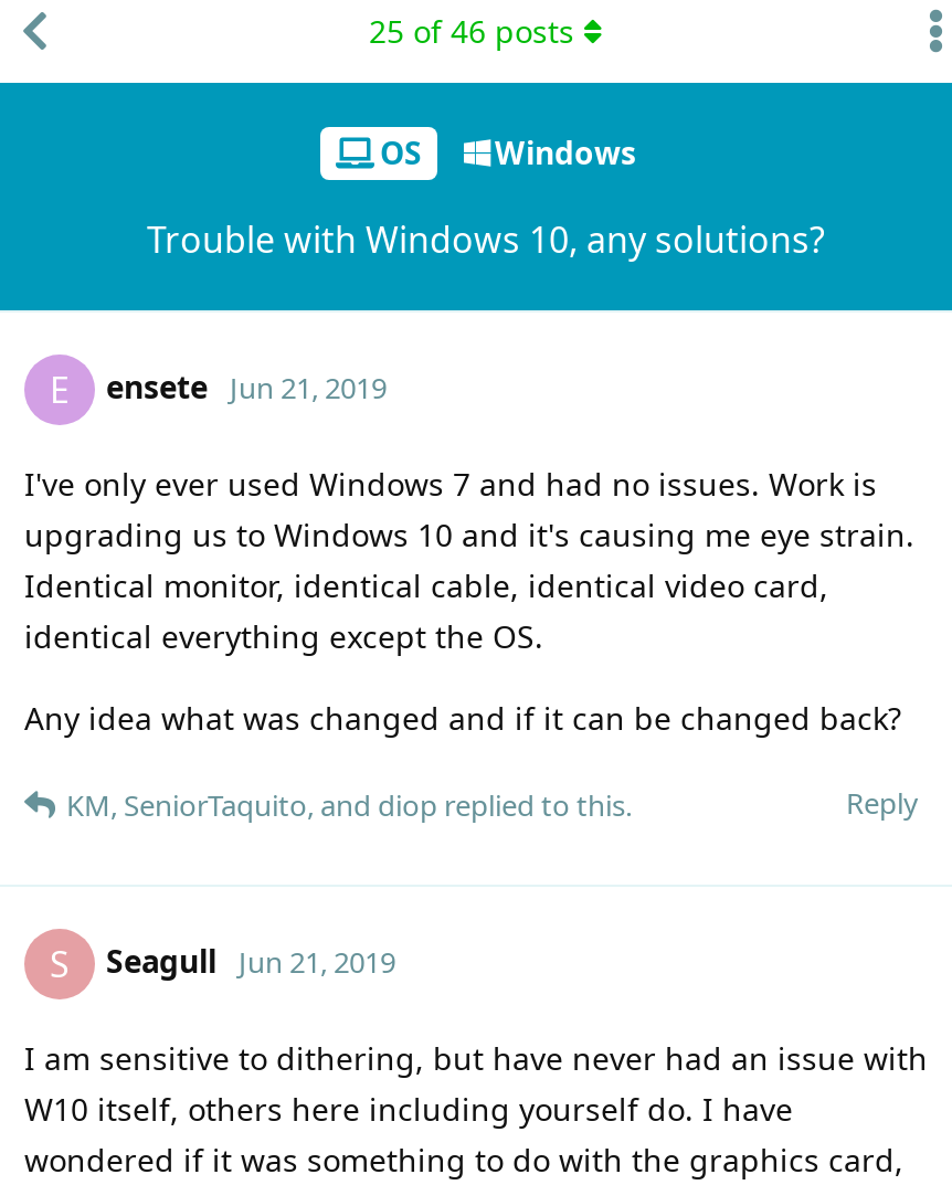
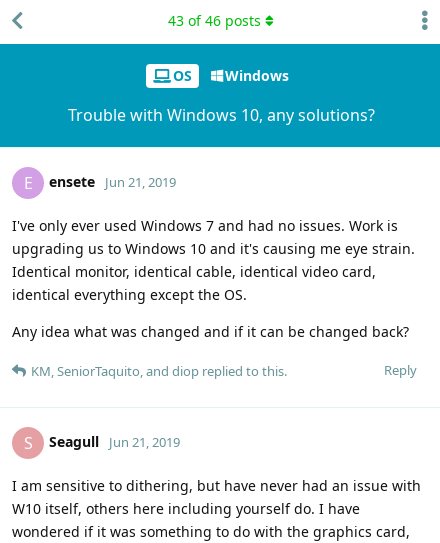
[369,10,574,52] 25 of 46 posts -> [168,11,261,30] 43 of 46 posts

